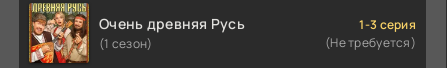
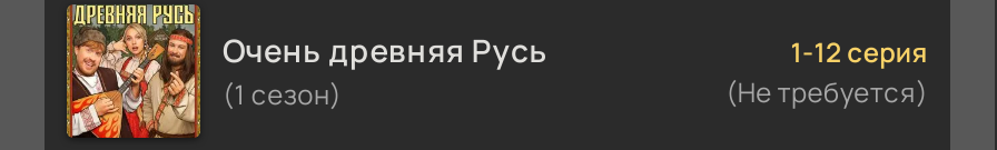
[359,16,416,33] 1-3 серия -> [790,32,928,70] 1-12 серия

